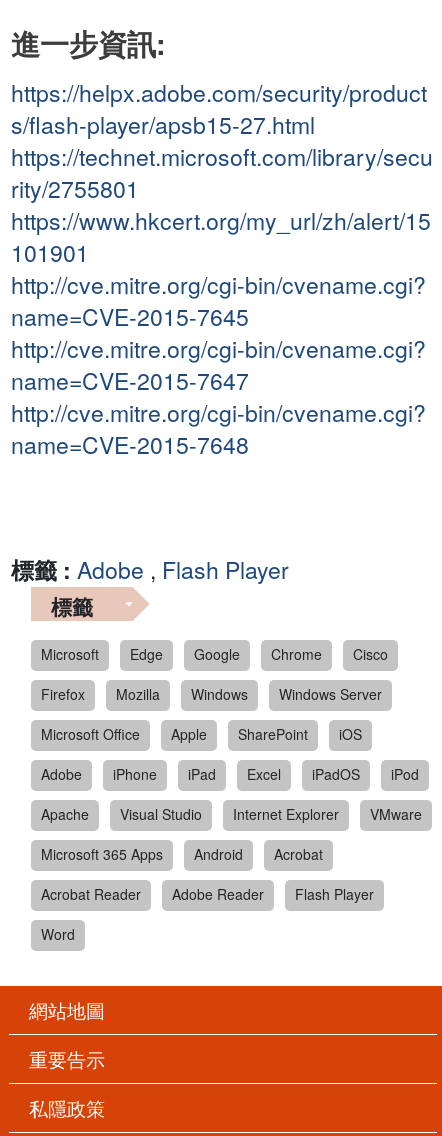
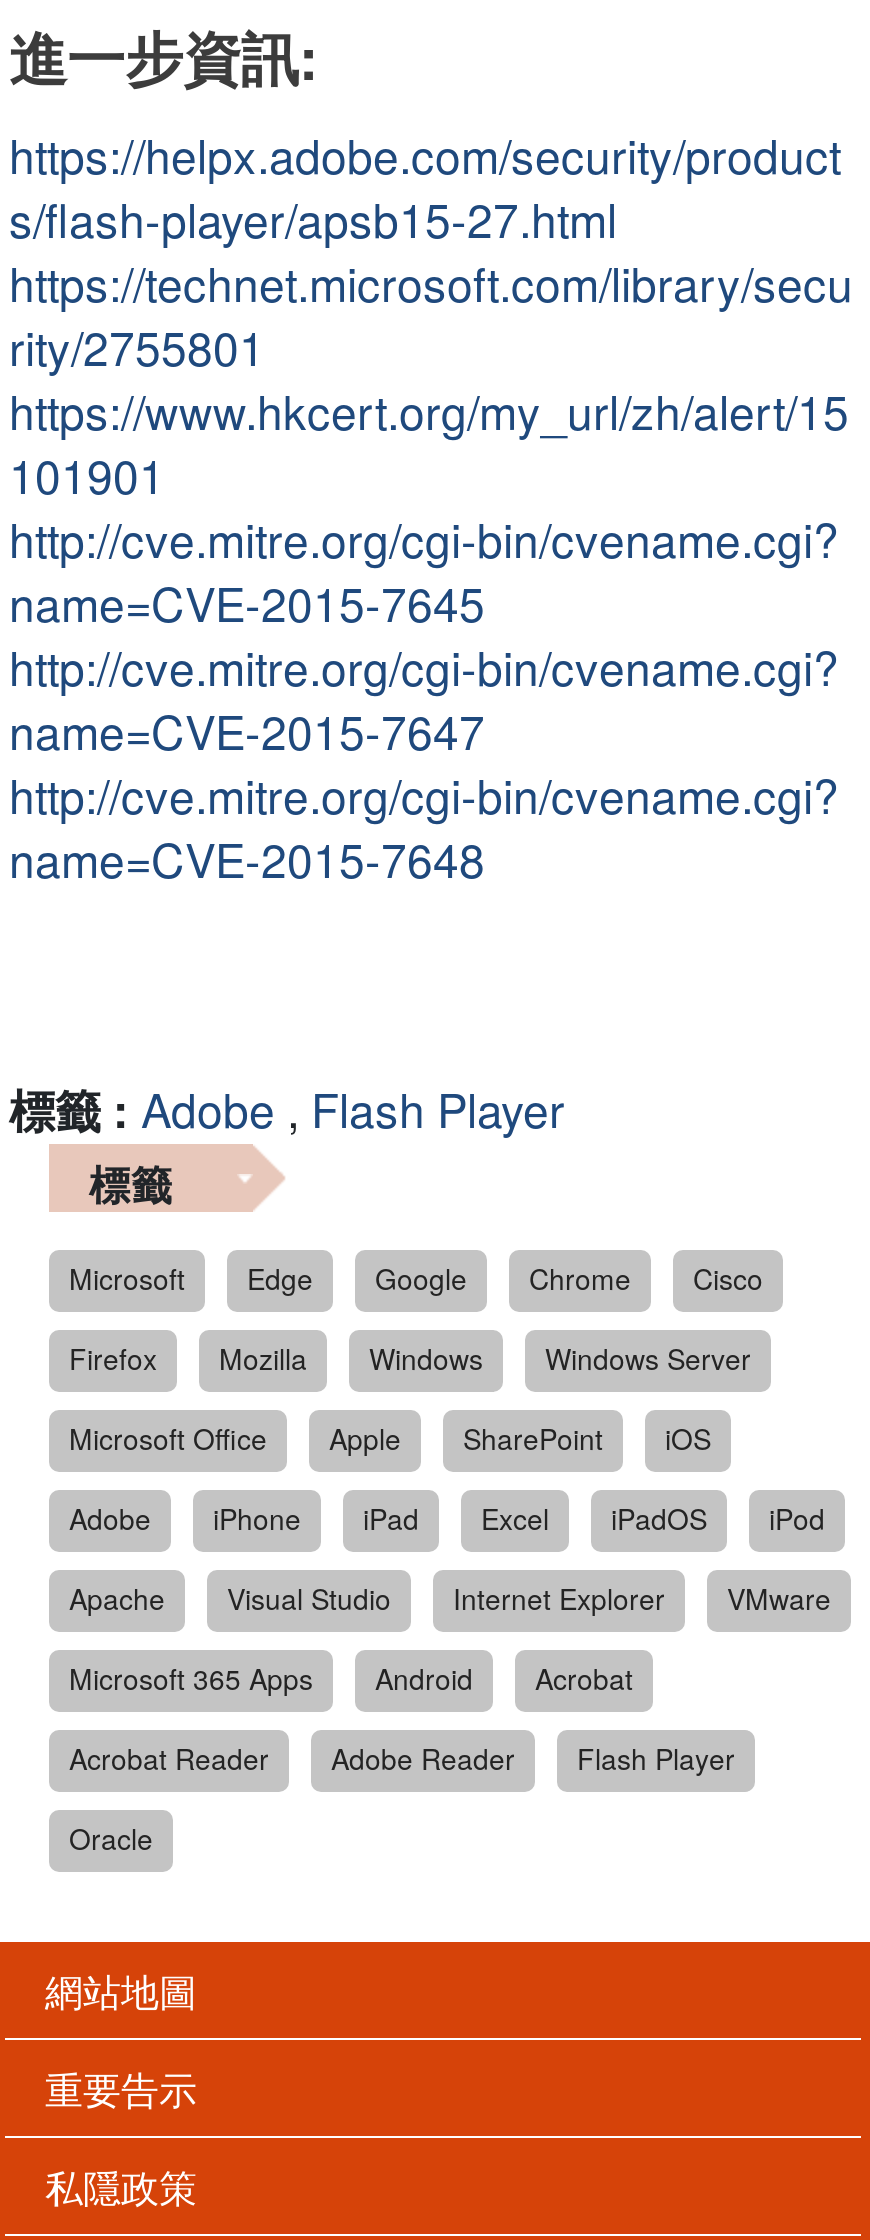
[41,924,75,944] Word -> [69,1819,153,1859] Oracle

